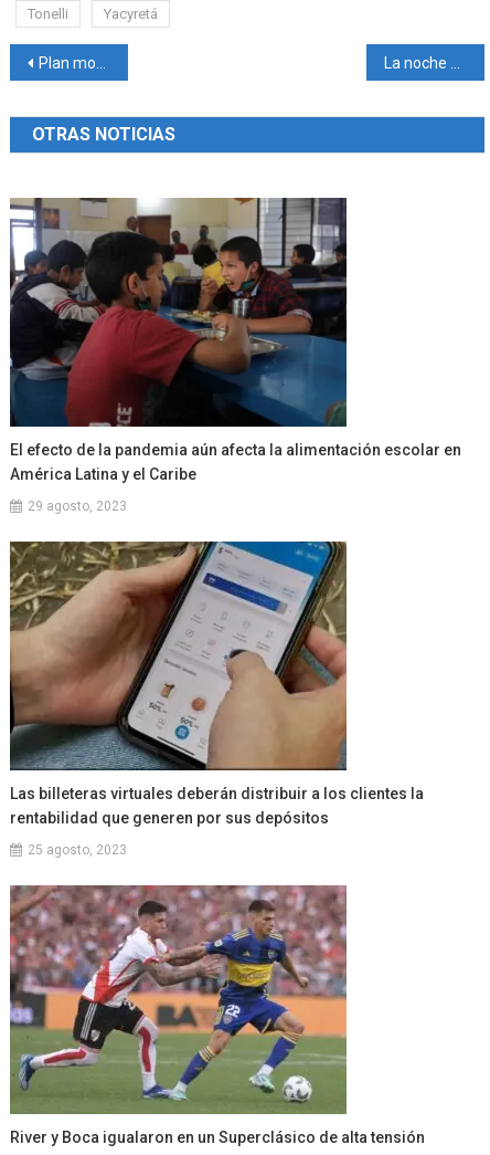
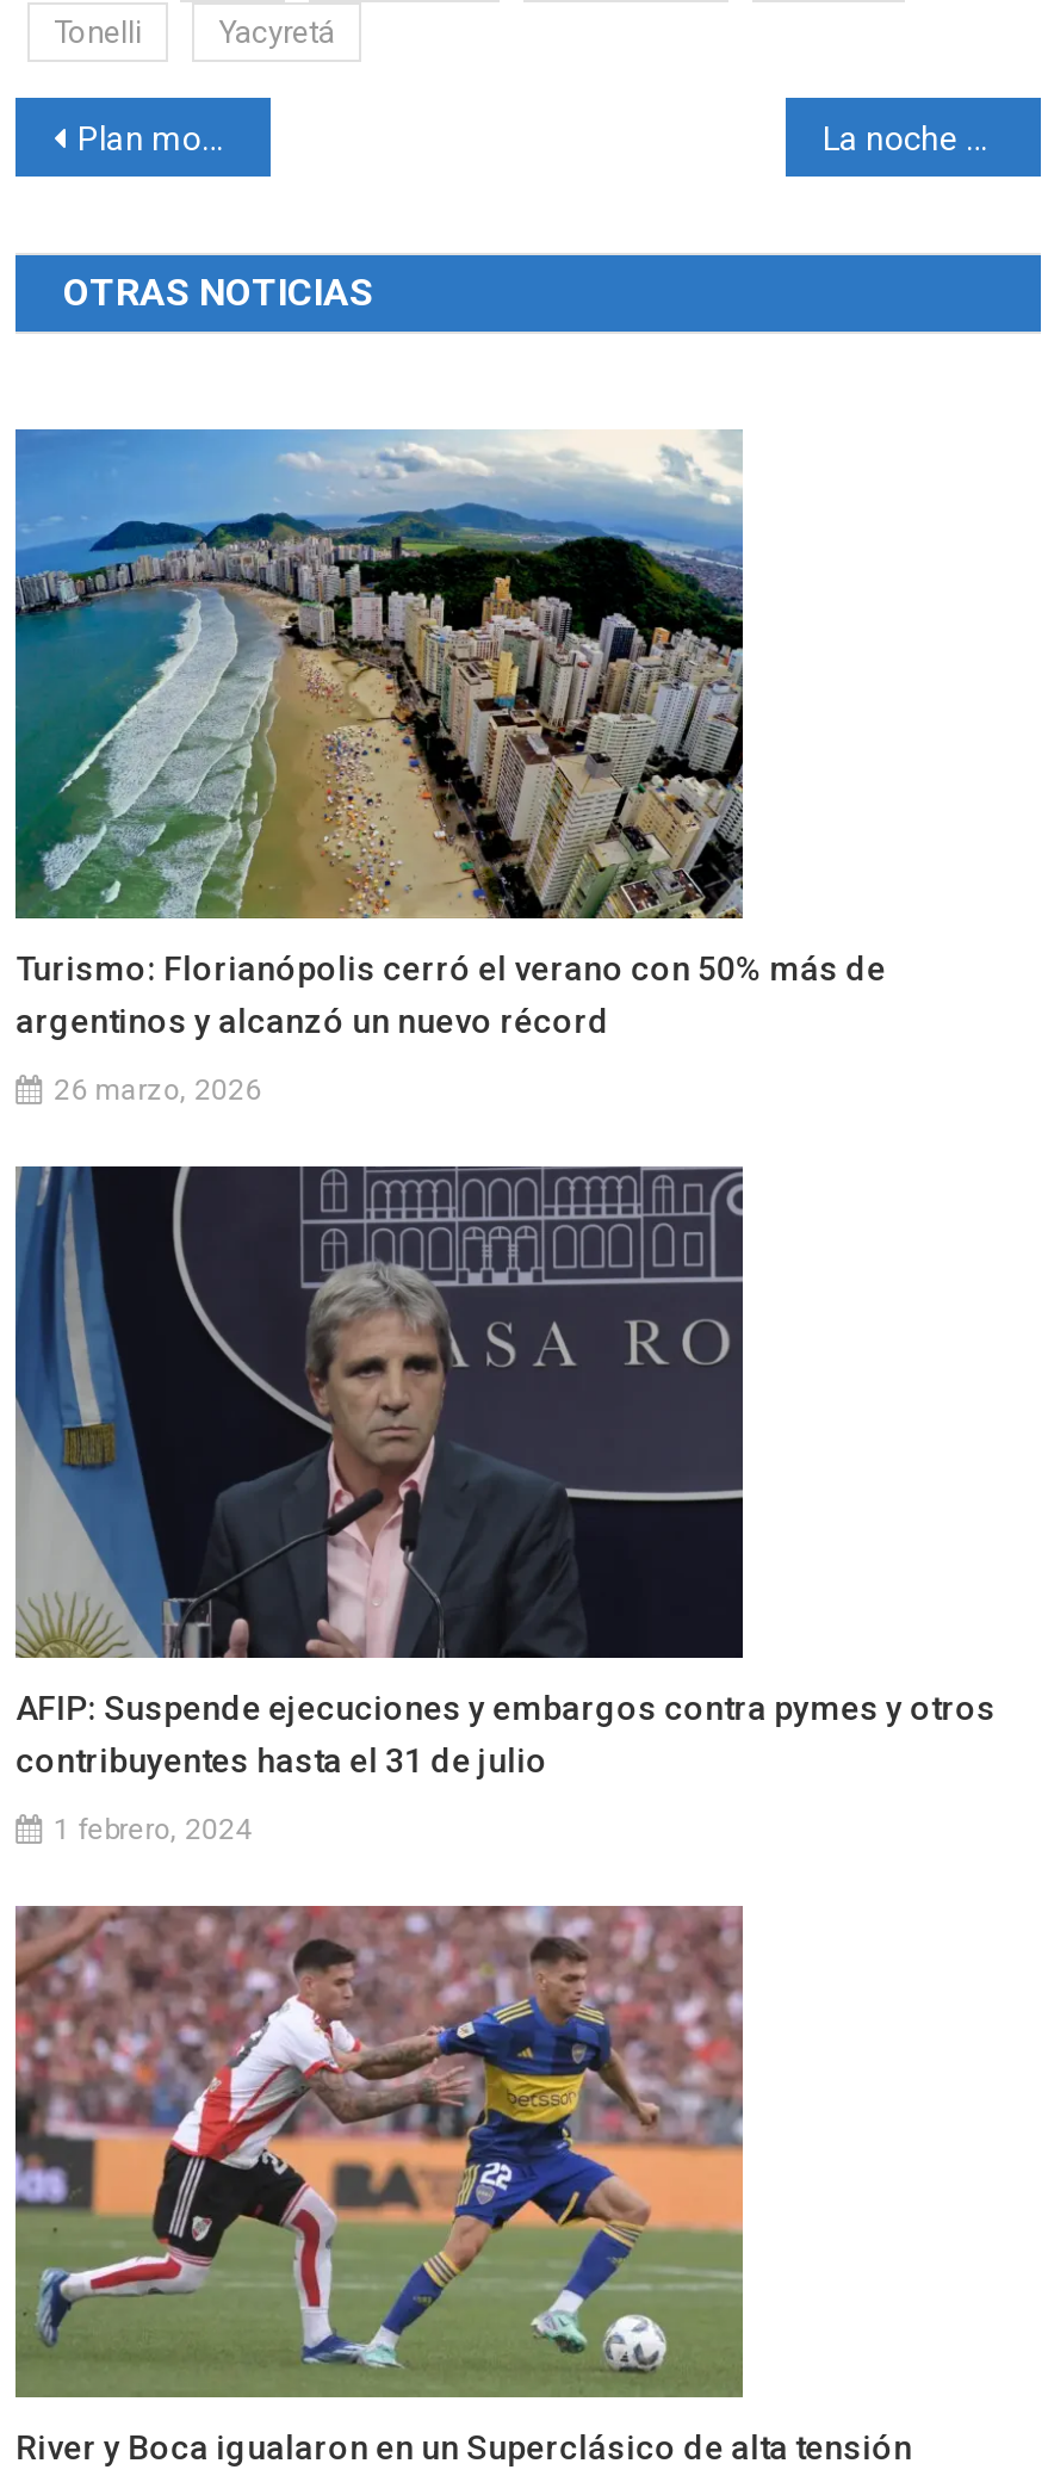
[9,197,461,483] [image] | El efecto de la pandemia aún afecta la alimentación escolar en | América Latina y el Caribe -> [13,427,886,1041] [image] | Turismo: Florianópolis cerró el verano con 50% más de | argentinos y alcanzó un nuevo récord
[28,499,127,514] 29 agosto, 2023 -> [54,1074,261,1107] 26 marzo, 2026
[9,540,424,827] [image] | Las billeteras virtuales deberán distribuir a los clientes la | rentabilidad que generen por sus depósitos -> [13,1164,996,1780] [image] | AFIP: Suspende ejecuciones y embargos contra pymes y otros | contribuyentes hasta el 31 de julio
[28,843,127,858] 25 agosto, 2023 -> [54,1813,252,1847] 1 febrero, 2024

